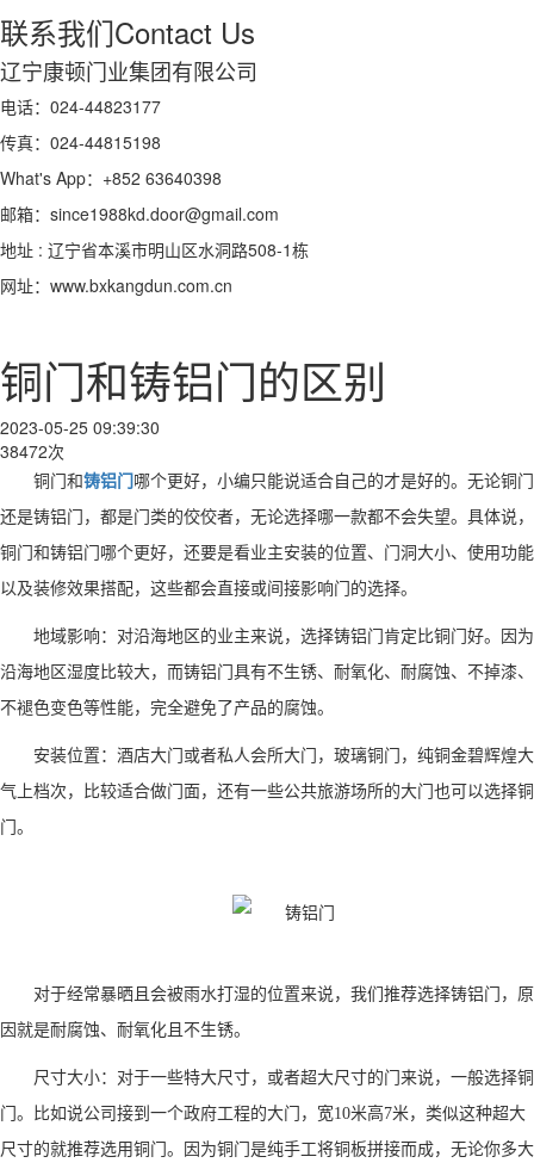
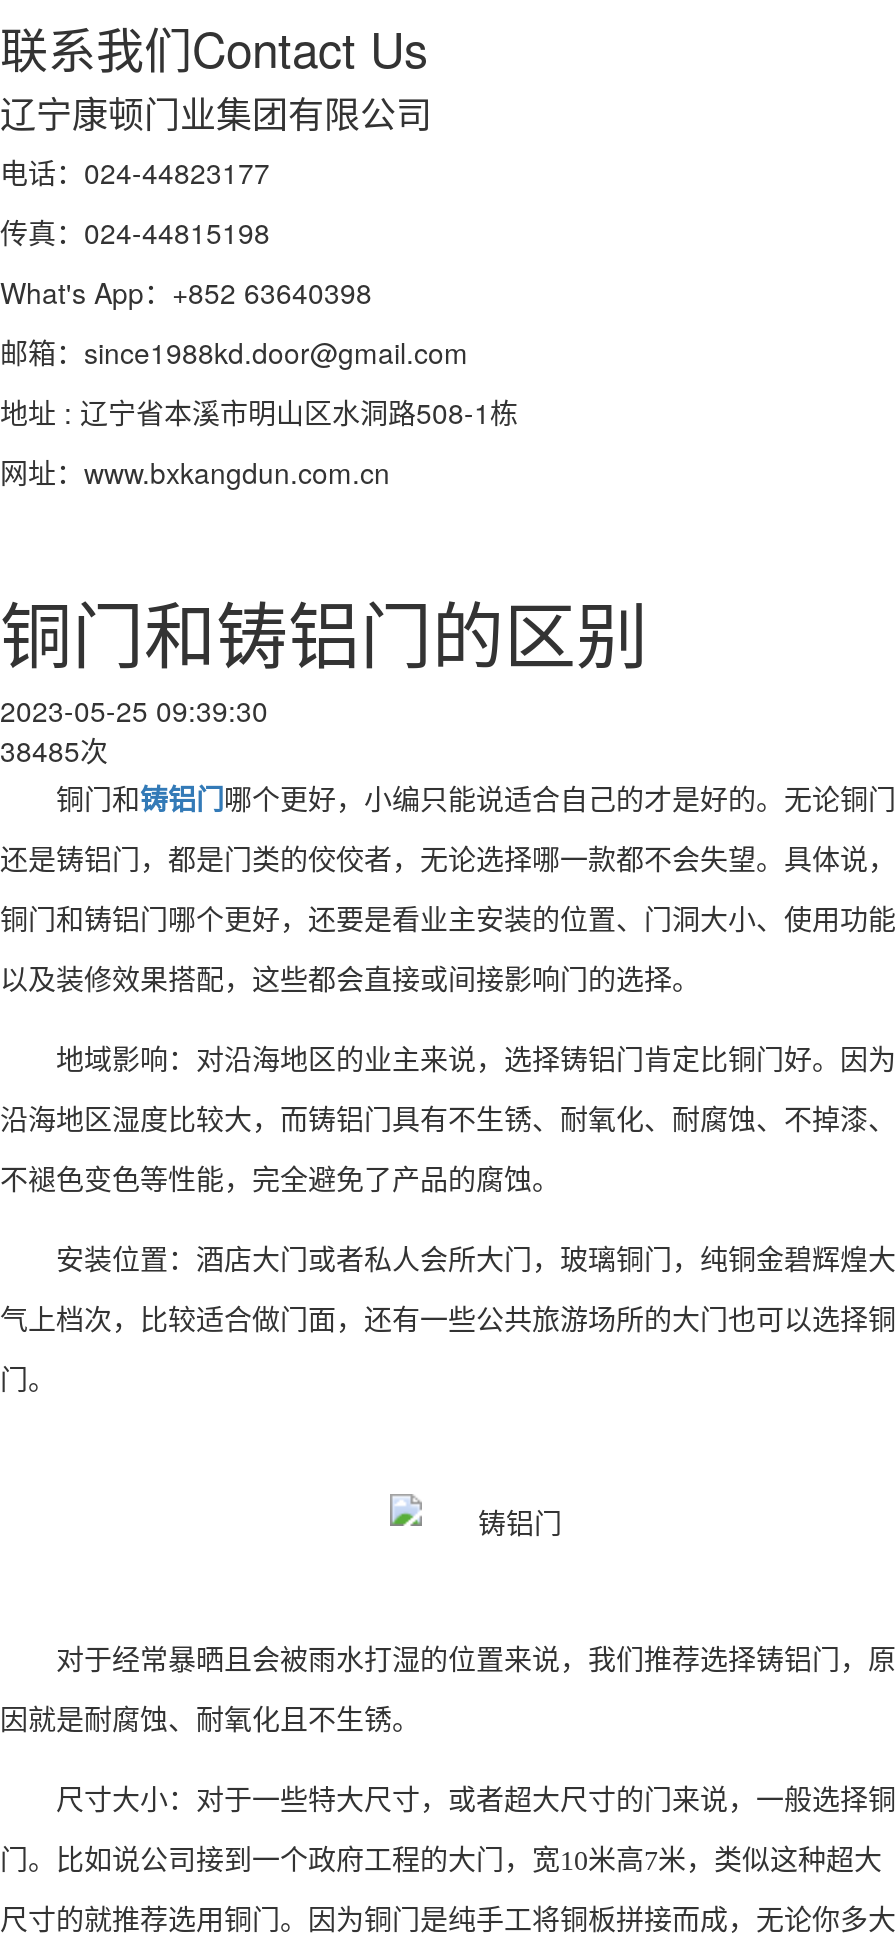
[0,439,64,462] 38472次 -> [0,729,108,769] 38485次

